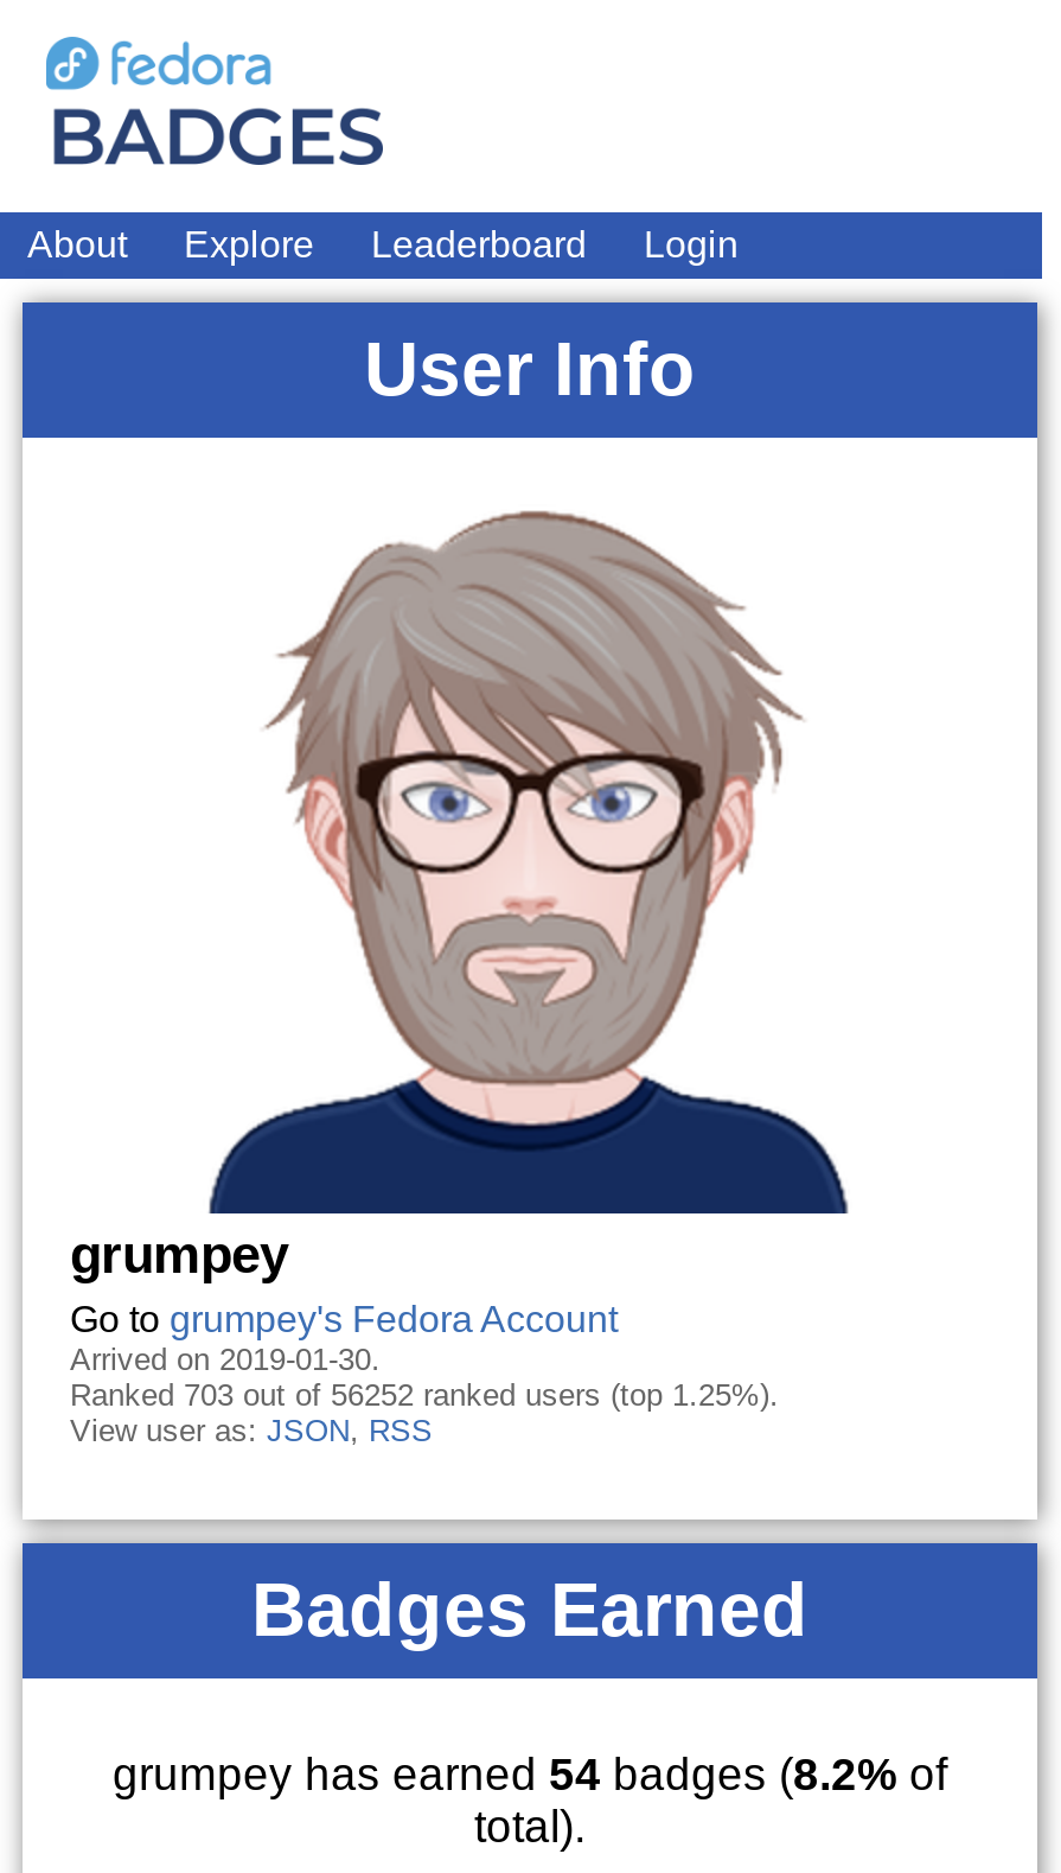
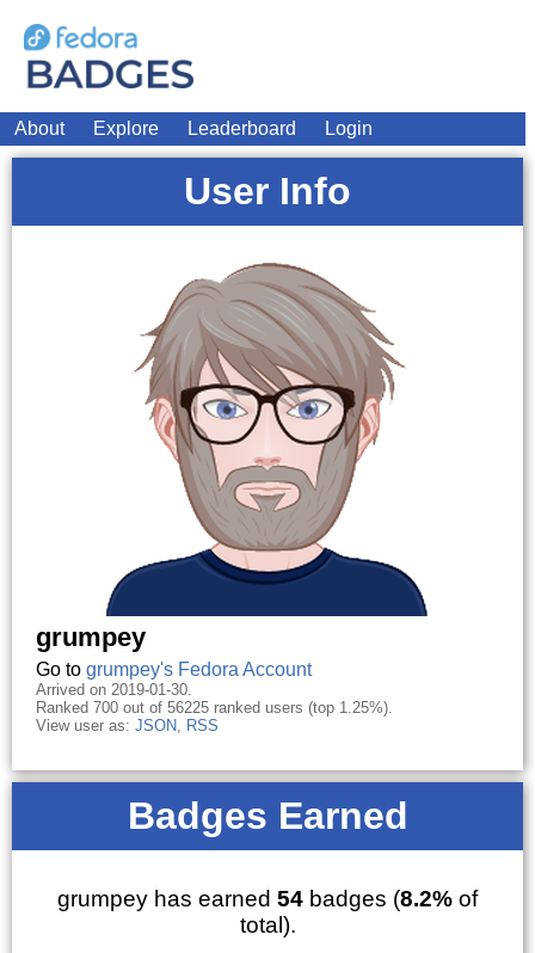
[70,1377,779,1413] Ranked 703 out of 56252 ranked users (top 1.25%). -> [36,699,393,717] Ranked 700 out of 56225 ranked users (top 1.25%).

